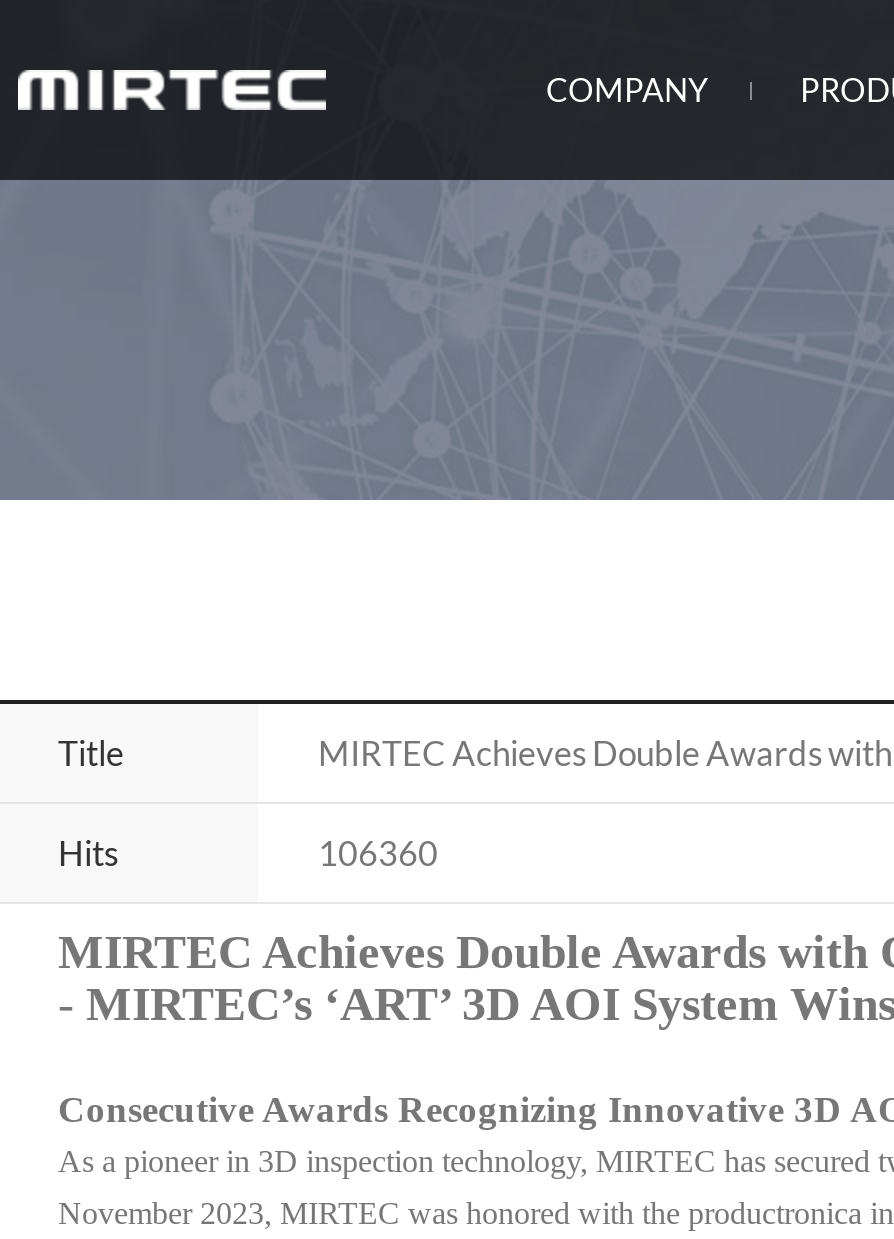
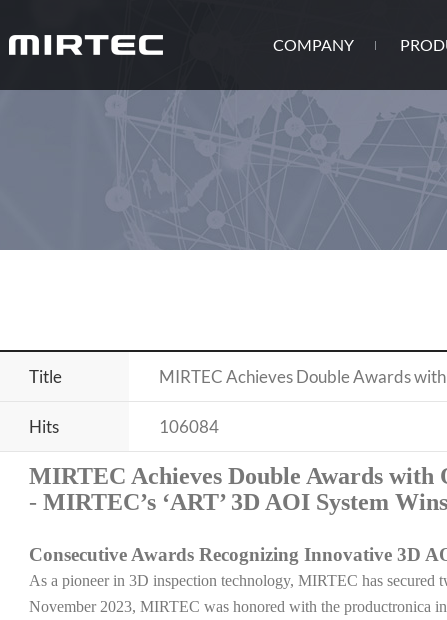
[318,832,438,874] 106360 -> [159,416,219,437] 106084

